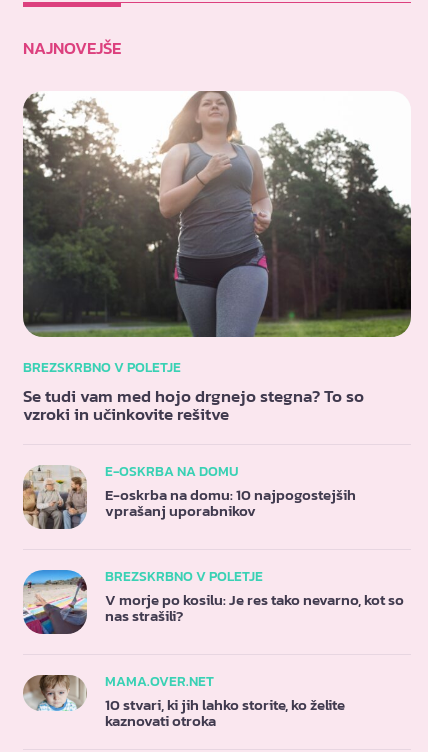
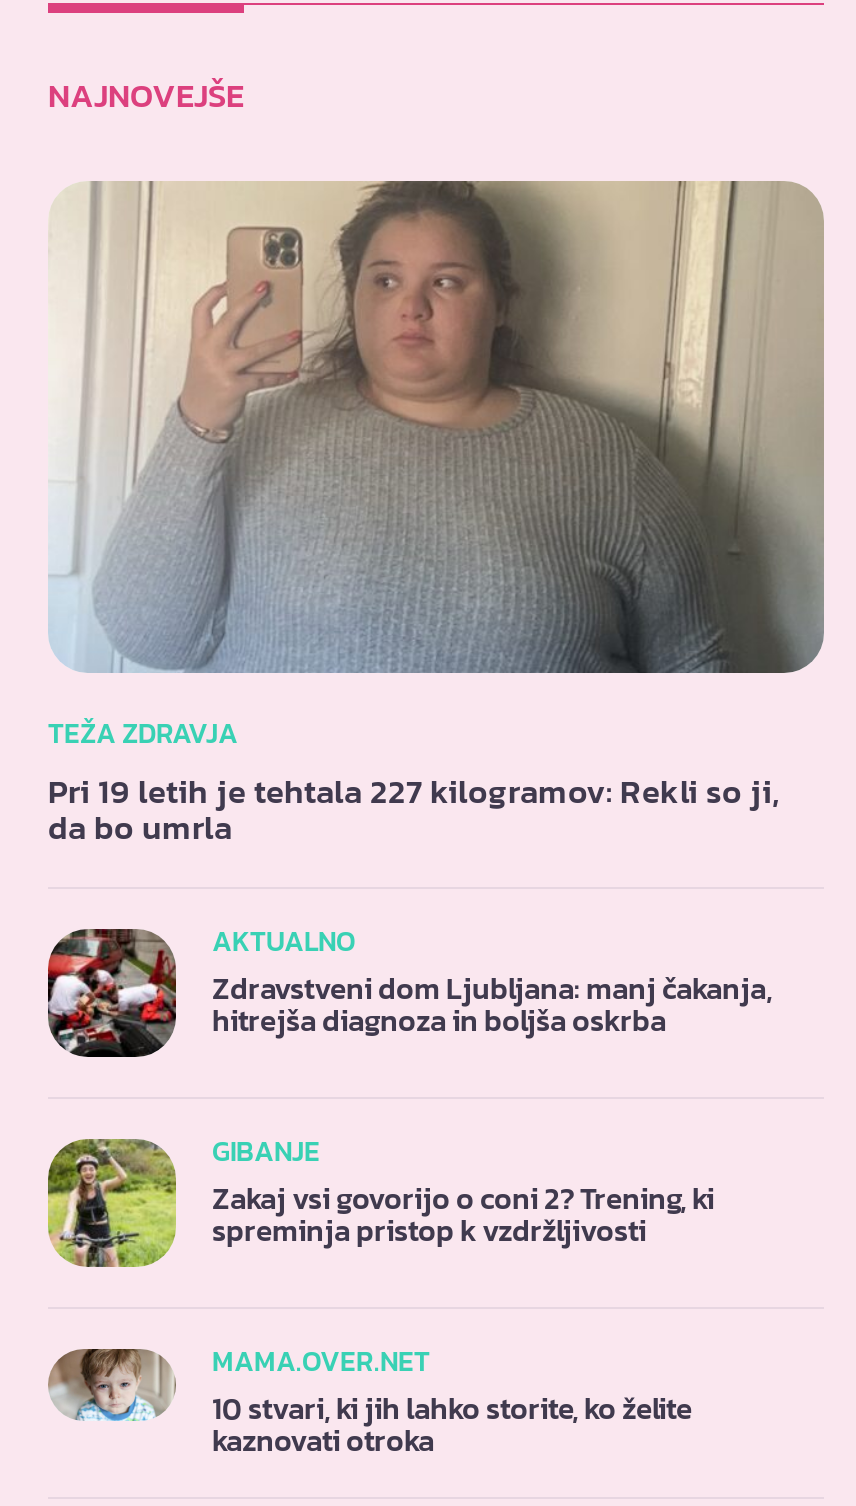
[22,91,411,427] [image] | BREZSKRBNO V POLETJE | Se tudi vam med hojo drgnejo stegna? To so | vzroki in učinkovite rešitve -> [48,179,826,853] [image] | TEŽA ZDRAVJA | Pri 19 letih je tehtala 227 kilogramov: Rekli so ji, | da bo umrla
[22,461,356,530] [image] | E-OSKRBA NA DOMU | E-oskrba na domu: 10 najpogostejših | vprašanj uporabnikov -> [46,921,772,1057] [image] | AKTUALNO | Zdravstveni dom Ljubljana: manj čakanja, | hitrejša diagnoza in boljša oskrba
[23,566,404,635] [image] | BREZSKRBNO V POLETJE | V morje po kosilu: Je res tako nevarno, kot so | nas strašili? -> [46,1131,714,1269] [image] | GIBANJE | Zakaj vsi govorijo o coni 2? Trening, ki | spreminja pristop k vzdržljivosti

